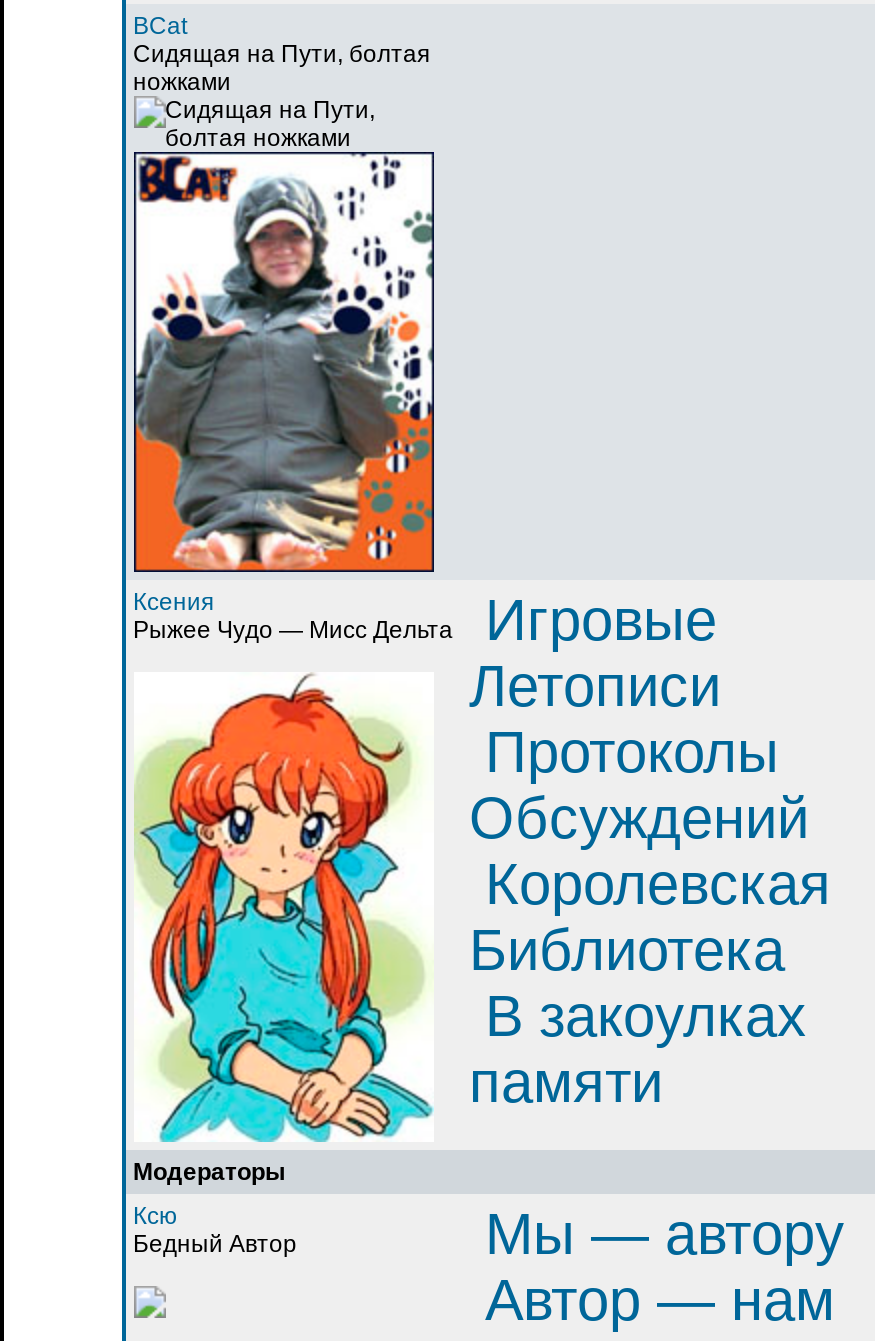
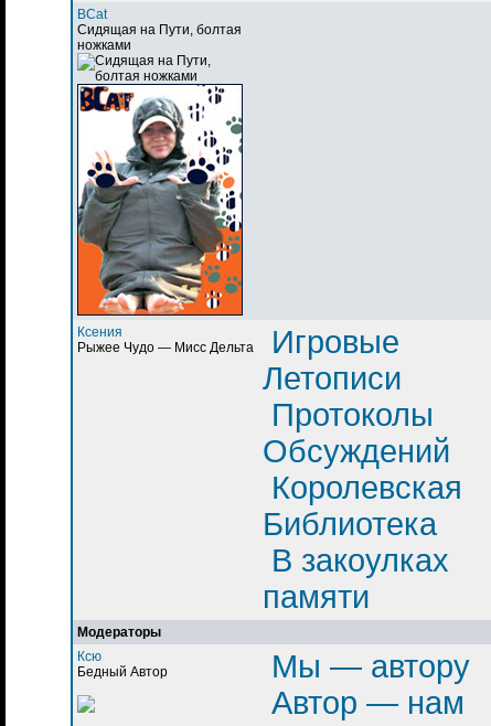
[134,674,434,1144] [image] -> none

